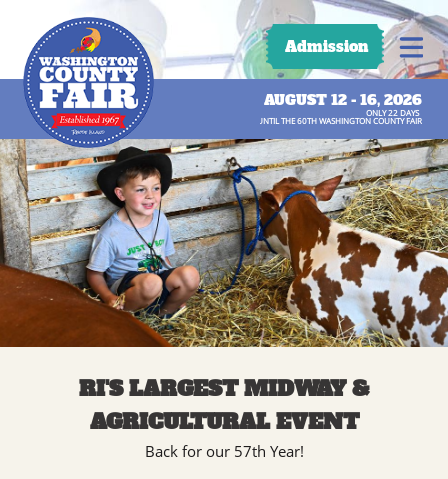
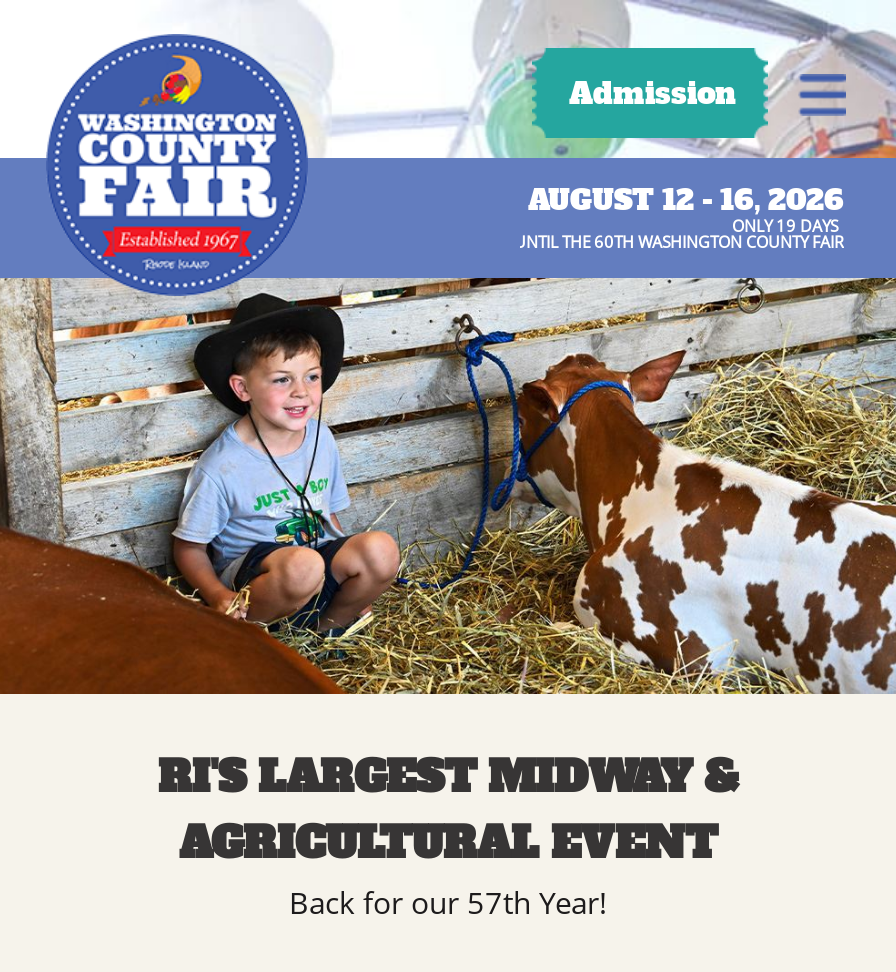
[388,107,419,118] 22 DAYS -> [776,214,838,236] 19 DAYS

